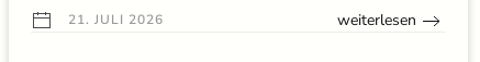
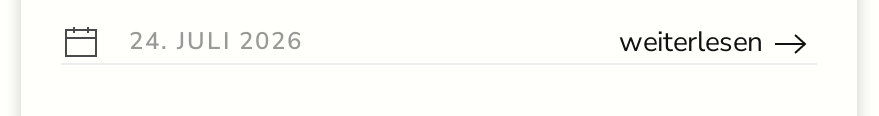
[64,11,164,29] 21. JULI 2026 -> [121,26,303,58] 24. JULI 2026

